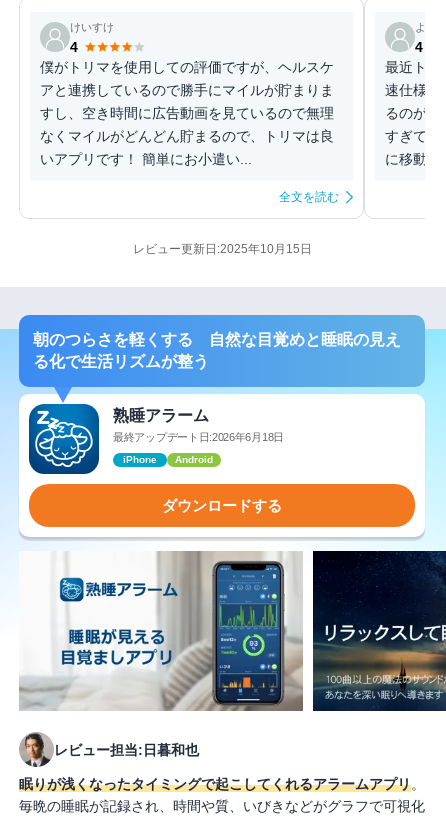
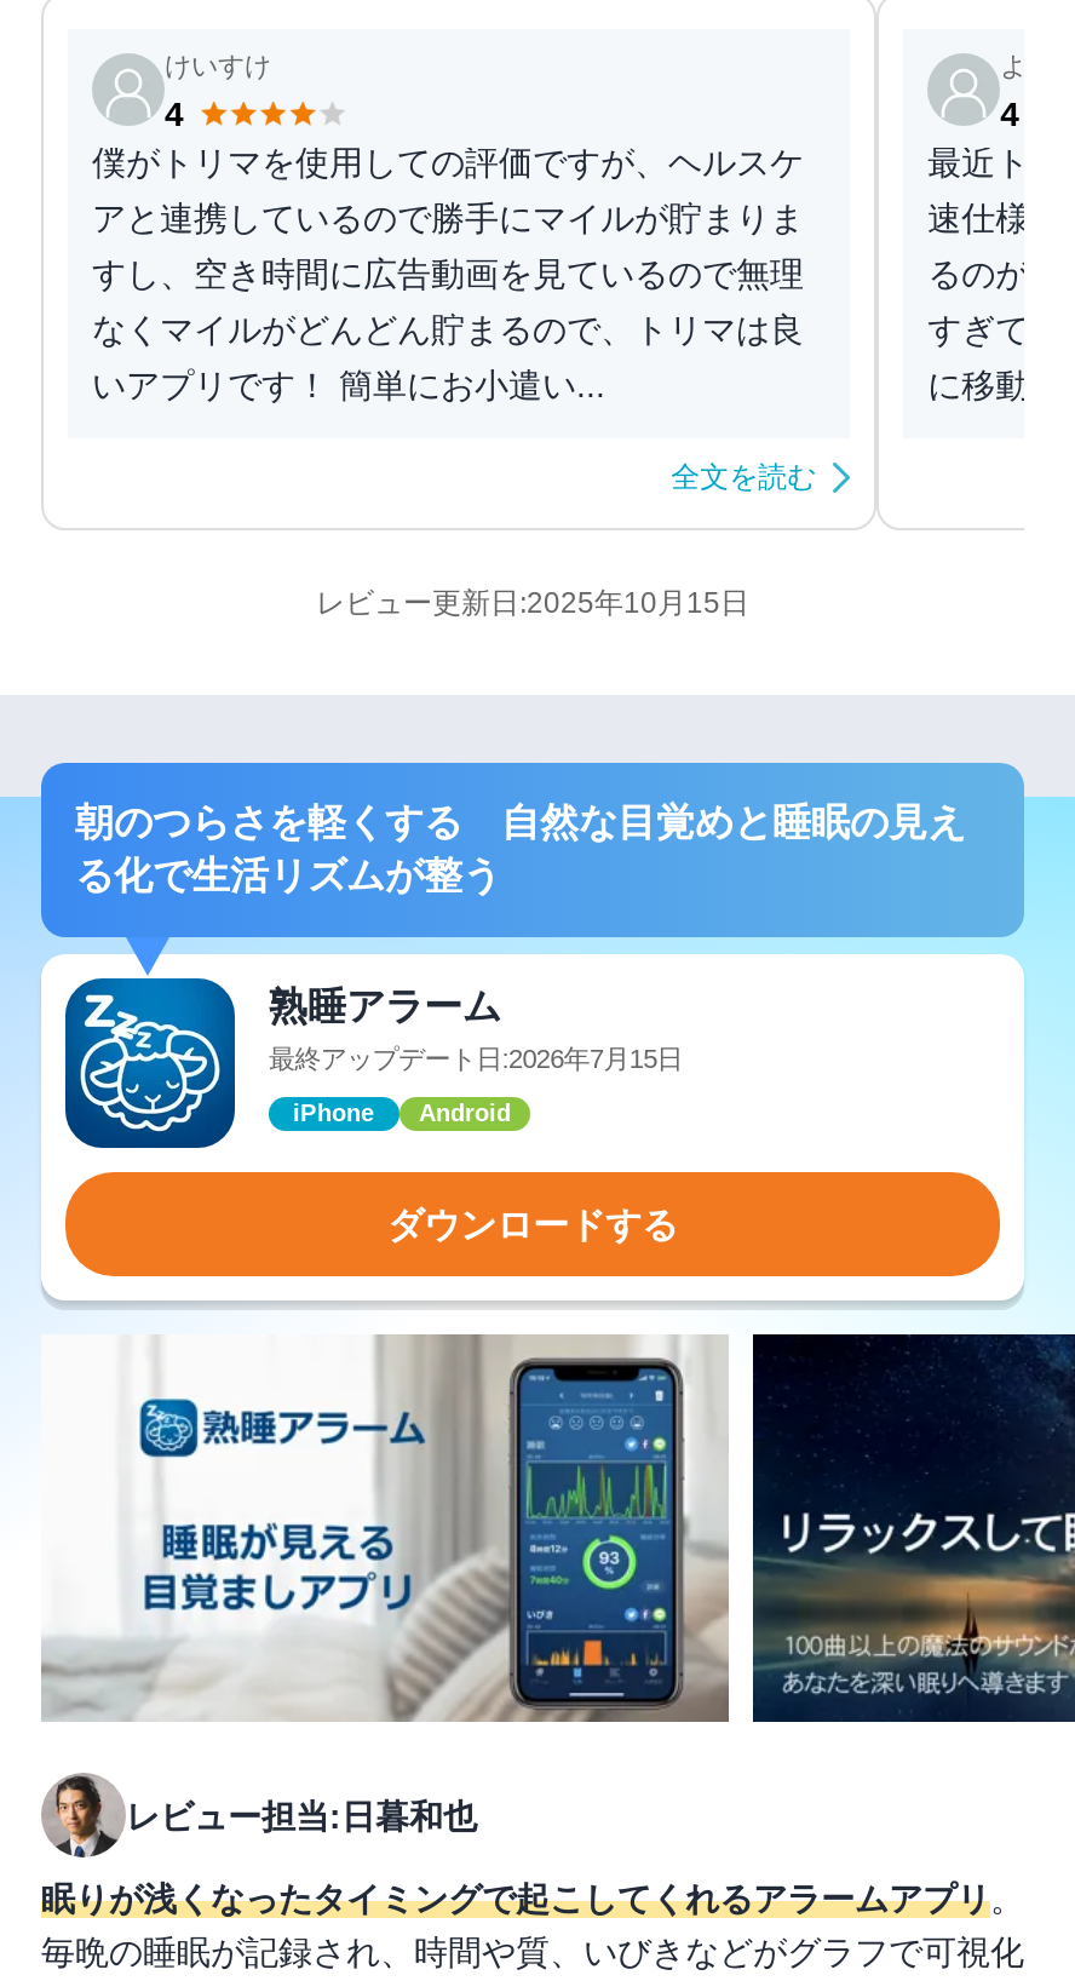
[113,431,284,443] 最終アップデート日:2026年6月18日 -> [269,1044,683,1073] 最終アップデート日:2026年7月15日

